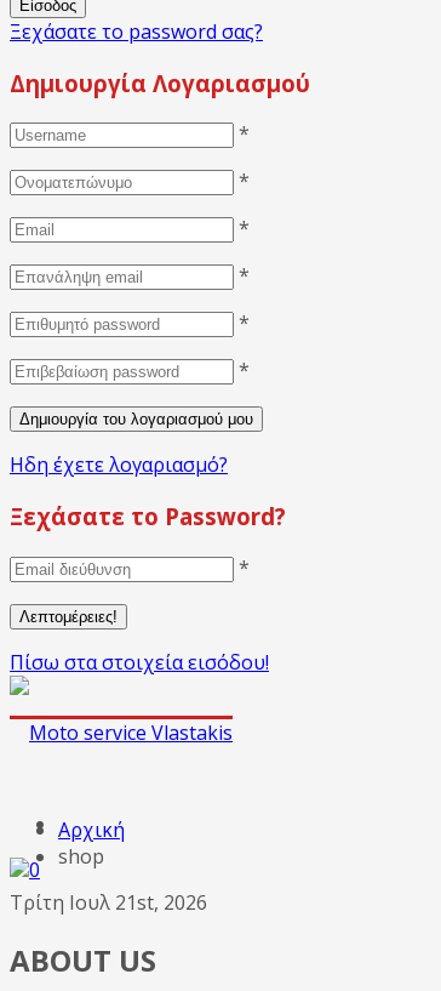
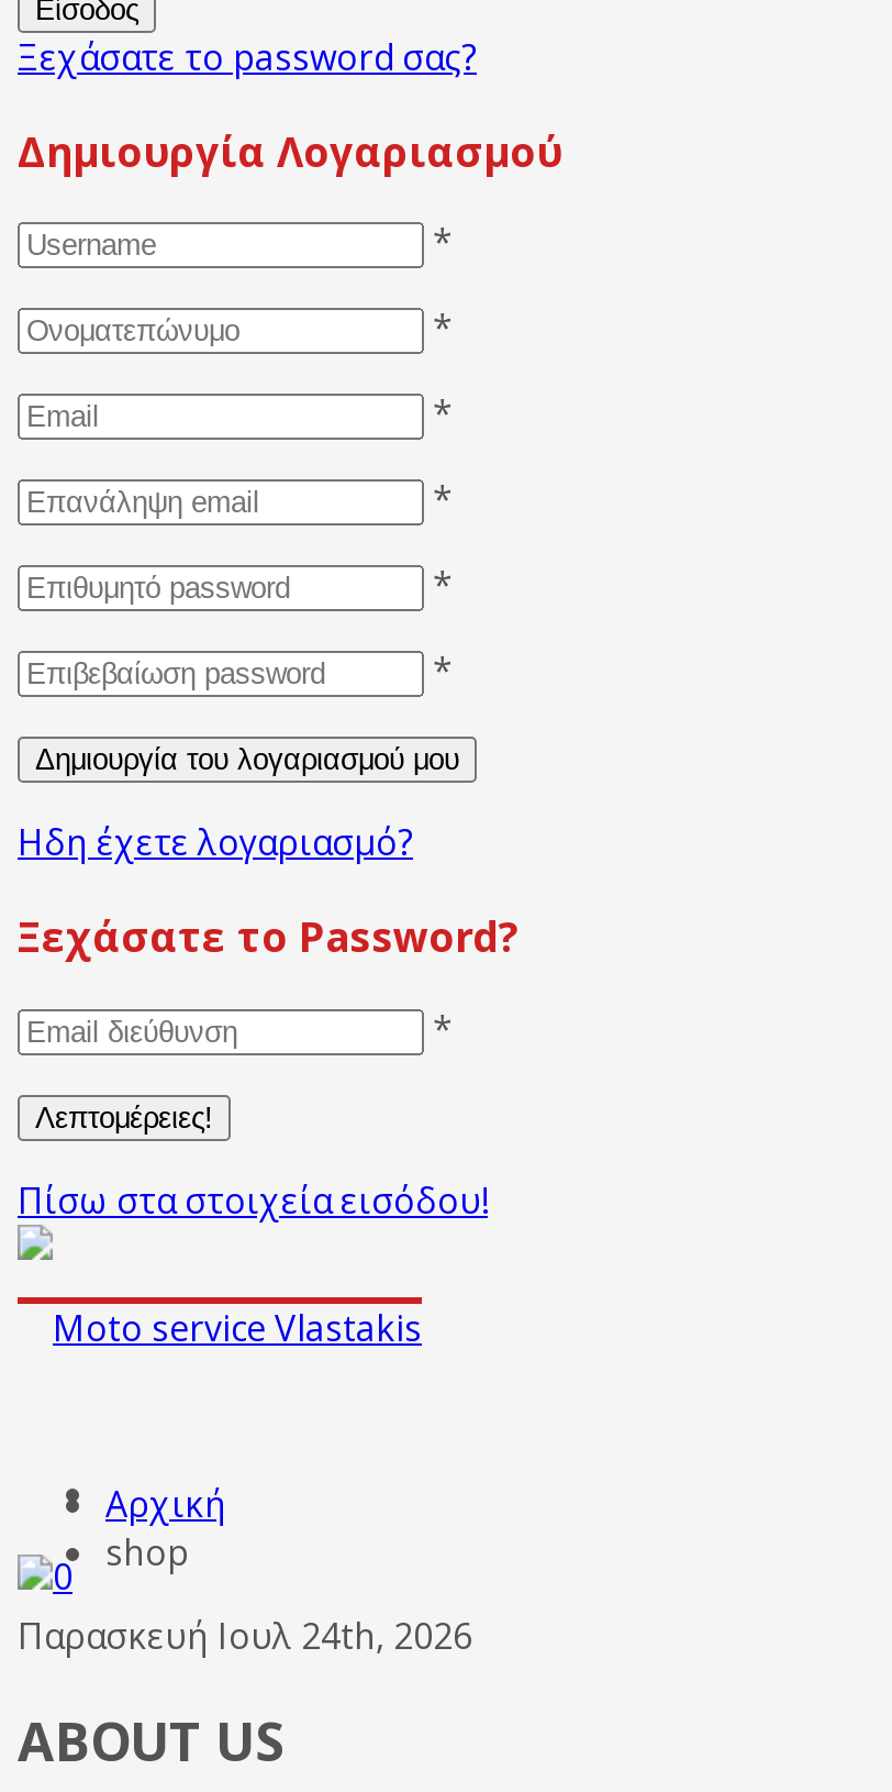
[10,889,207,916] Τρίτη Ιουλ 21st, 2026 -> [18,1611,472,1660] Παρασκευή Ιουλ 24th, 2026

